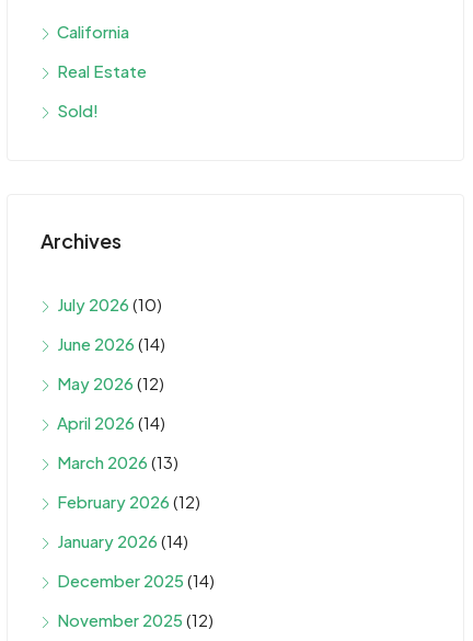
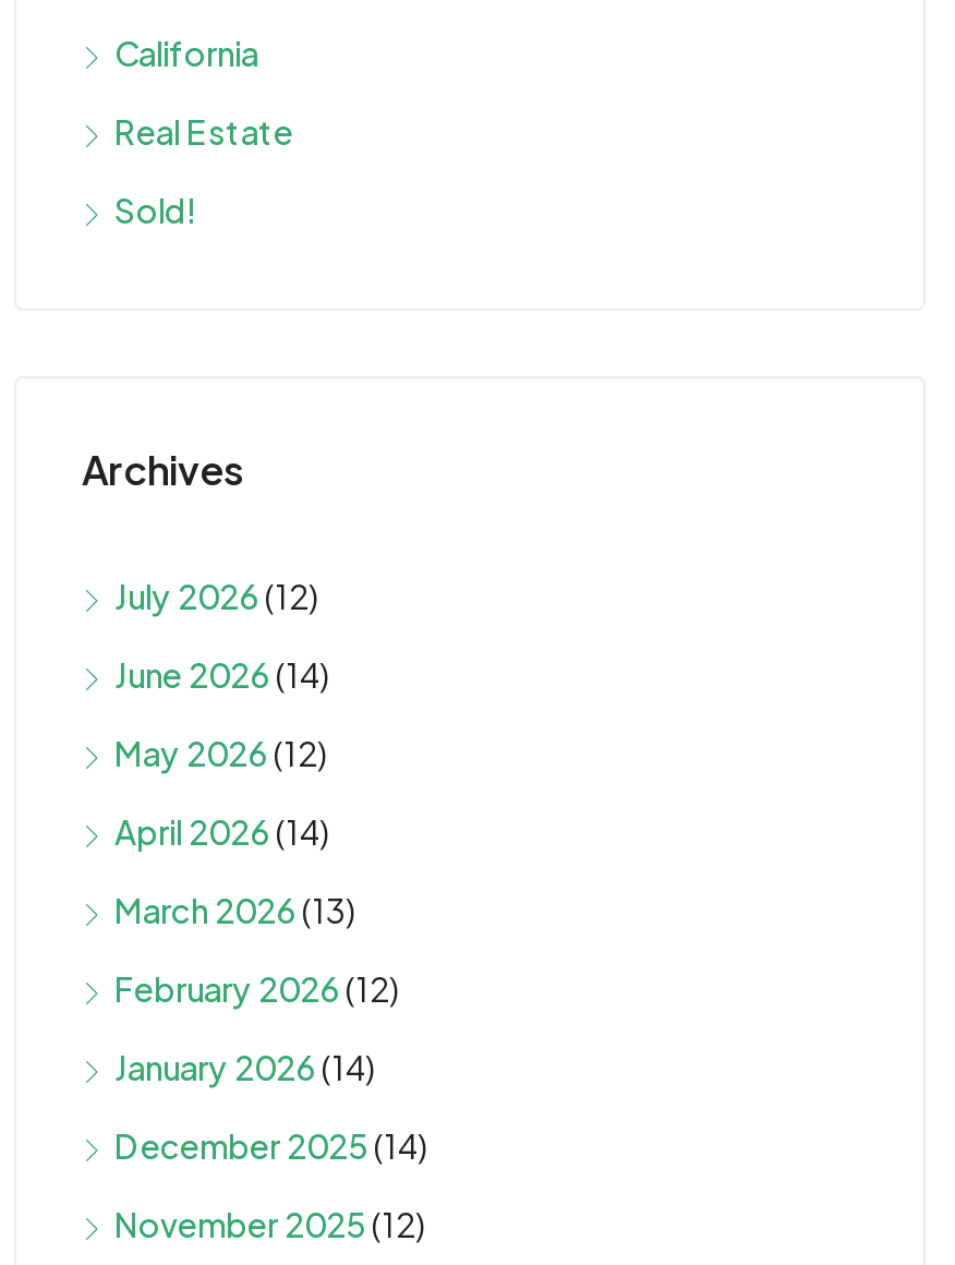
[57,294,162,315] July 2026 (10) -> [114,575,319,617] July 2026 (12)

